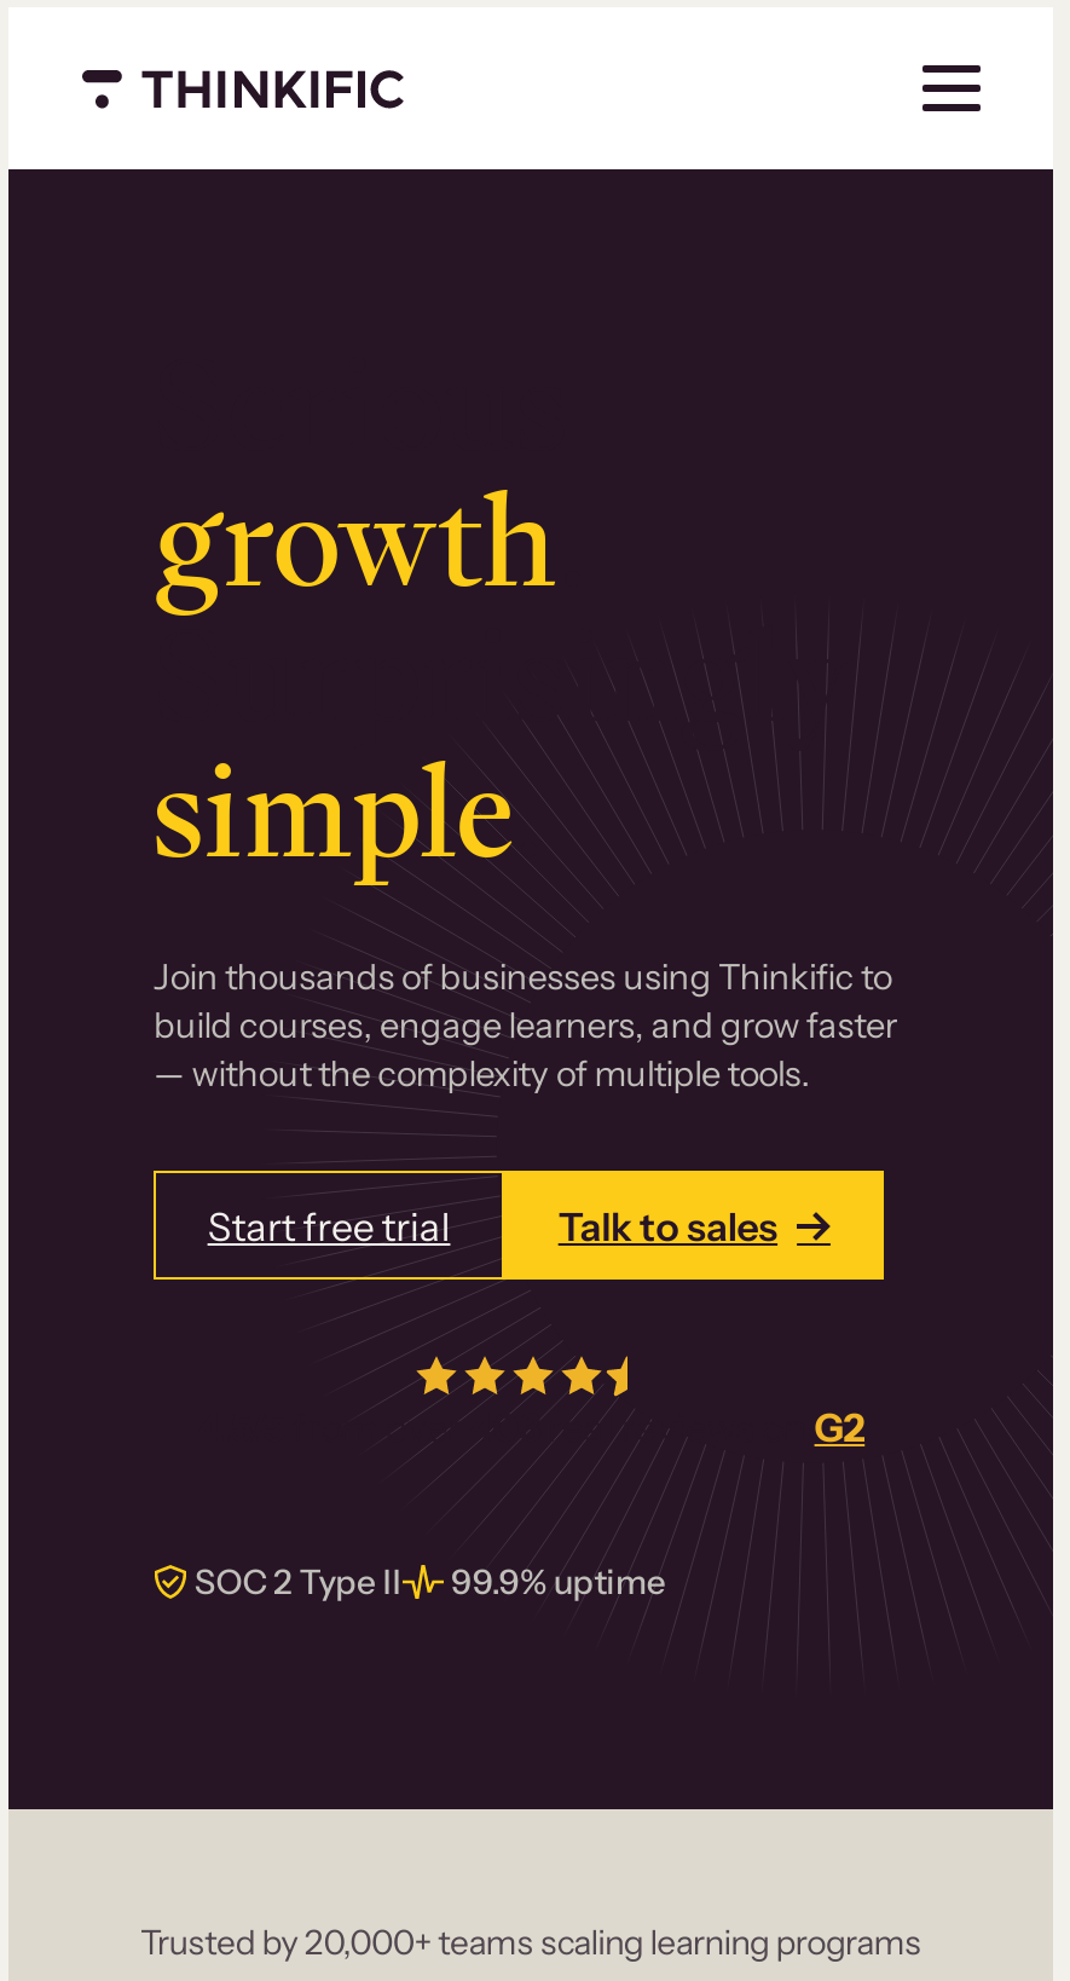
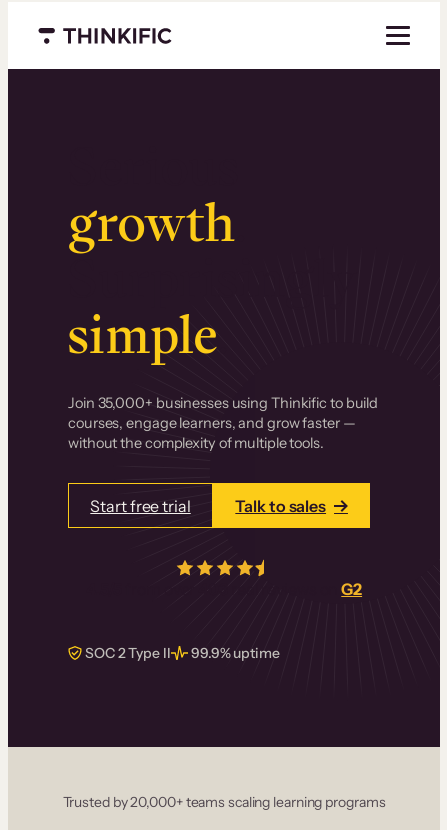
[154,956,897,1096] Join thousands of businesses using Thinkific to | build courses, engage learners, and grow faster | — without the complexity of multiple tools. -> [68,394,378,452] Join 35,000+ businesses using Thinkific to build | courses, engage learners, and grow faster — | without the complexity of multiple tools.

